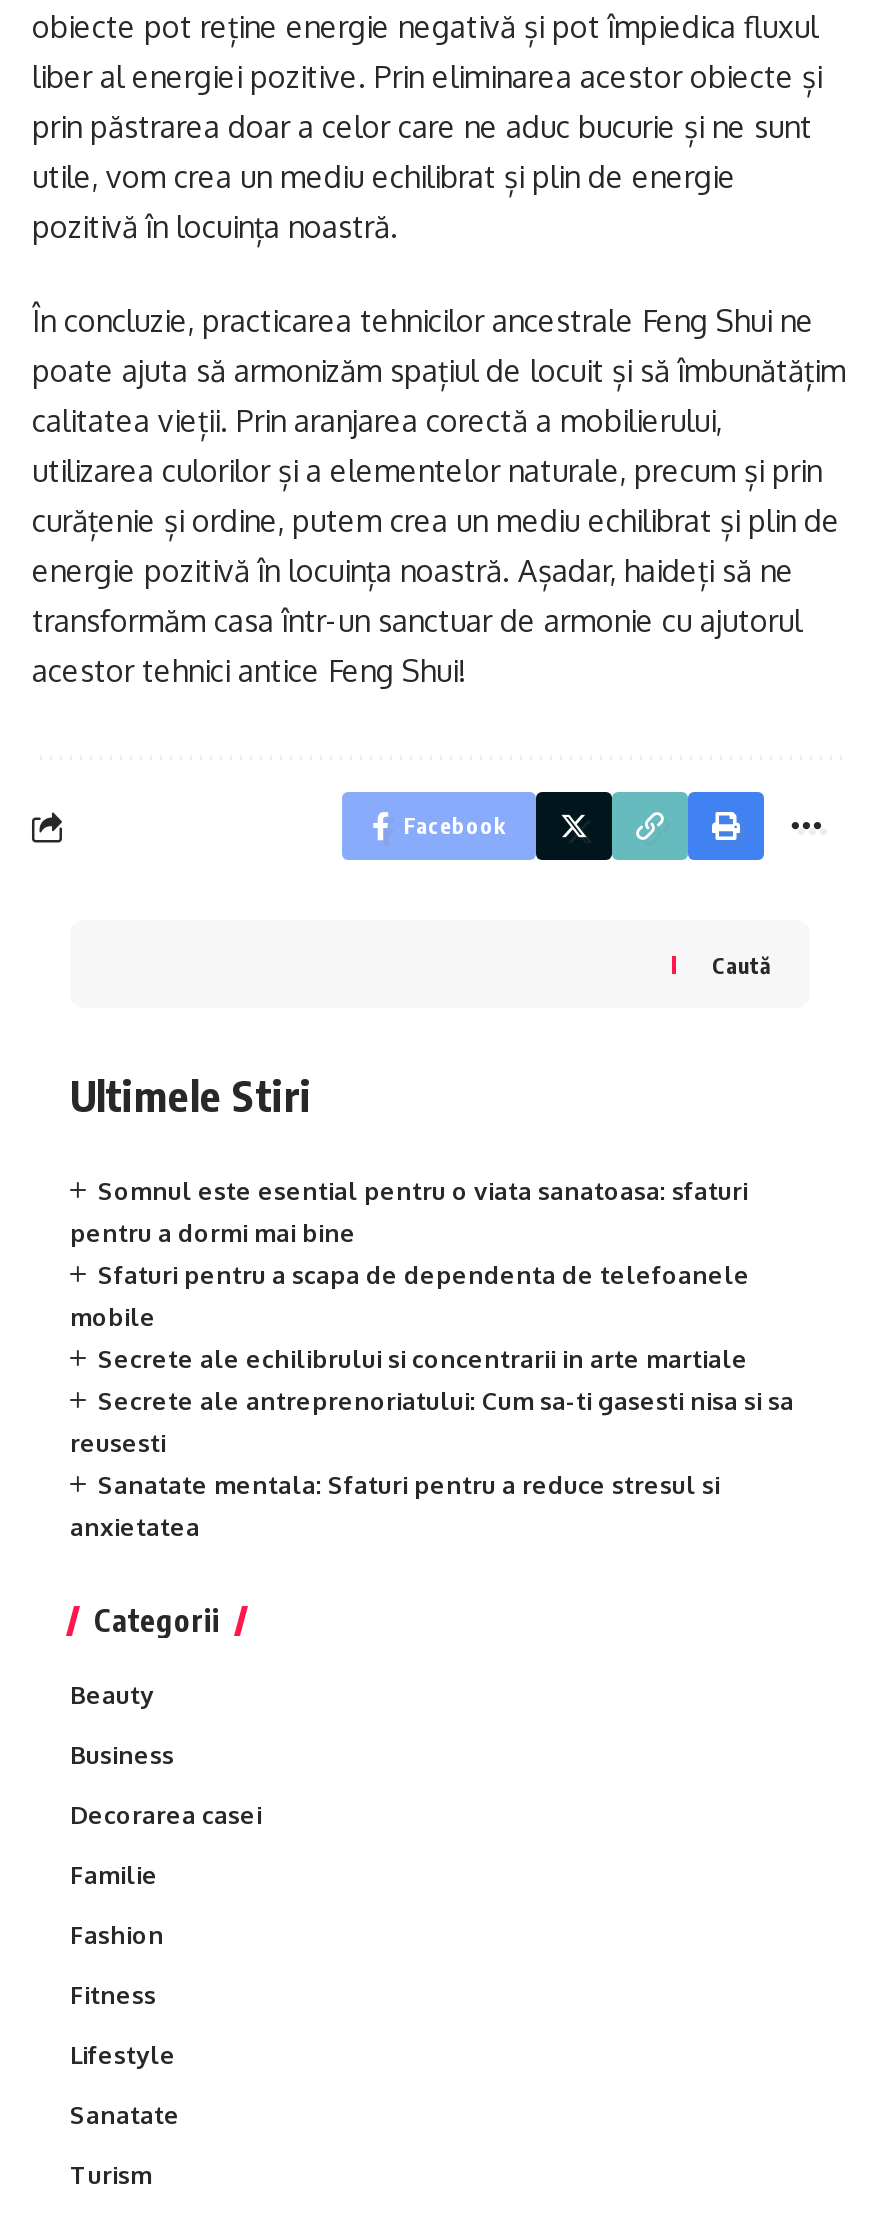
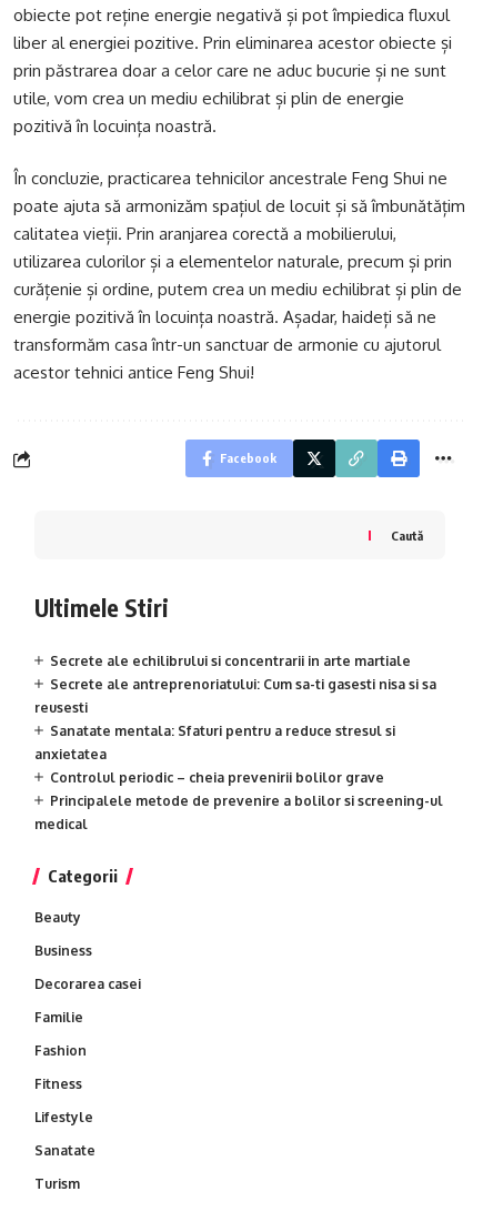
[70,1176,750,1332] Somnul este esential pentru o viata sanatoasa: sfaturi | pentru a dormi mai bine | Sfaturi pentru a scapa de dependenta de telefoanele | mobile -> none
moved [70,1344,794,1542] -> [34,653,436,762]: Secrete ale echilibrului si concentrarii in arte martiale | Secrete ale antreprenoriatului: Cum sa-ti gasesti nisa si sa | reusesti | Sanatate mentala: Sfaturi pentru a reduce stresul si | anxietatea
none -> [34,769,443,832] Controlul periodic – cheia prevenirii bolilor grave | Principalele metode de prevenire a bolilor si screening-ul | medical

